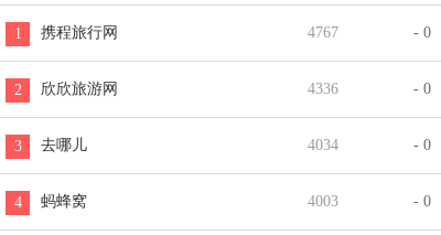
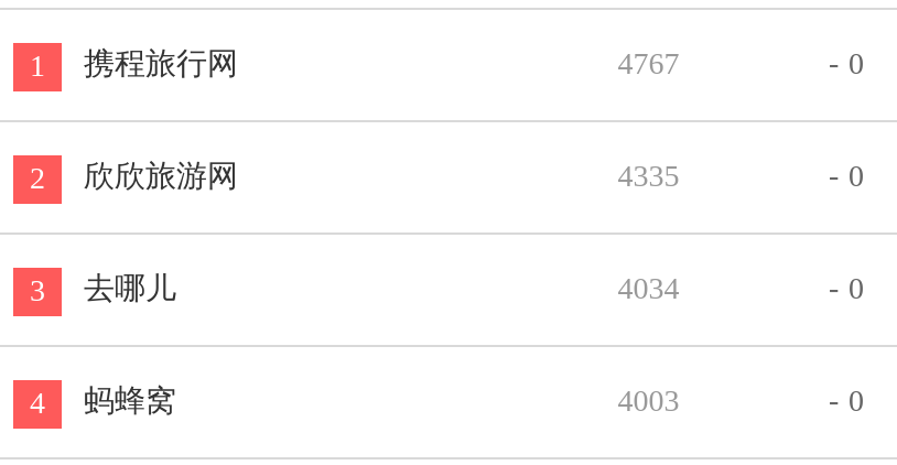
[308,80,339,97] 4336 -> [618,159,679,192] 4335

